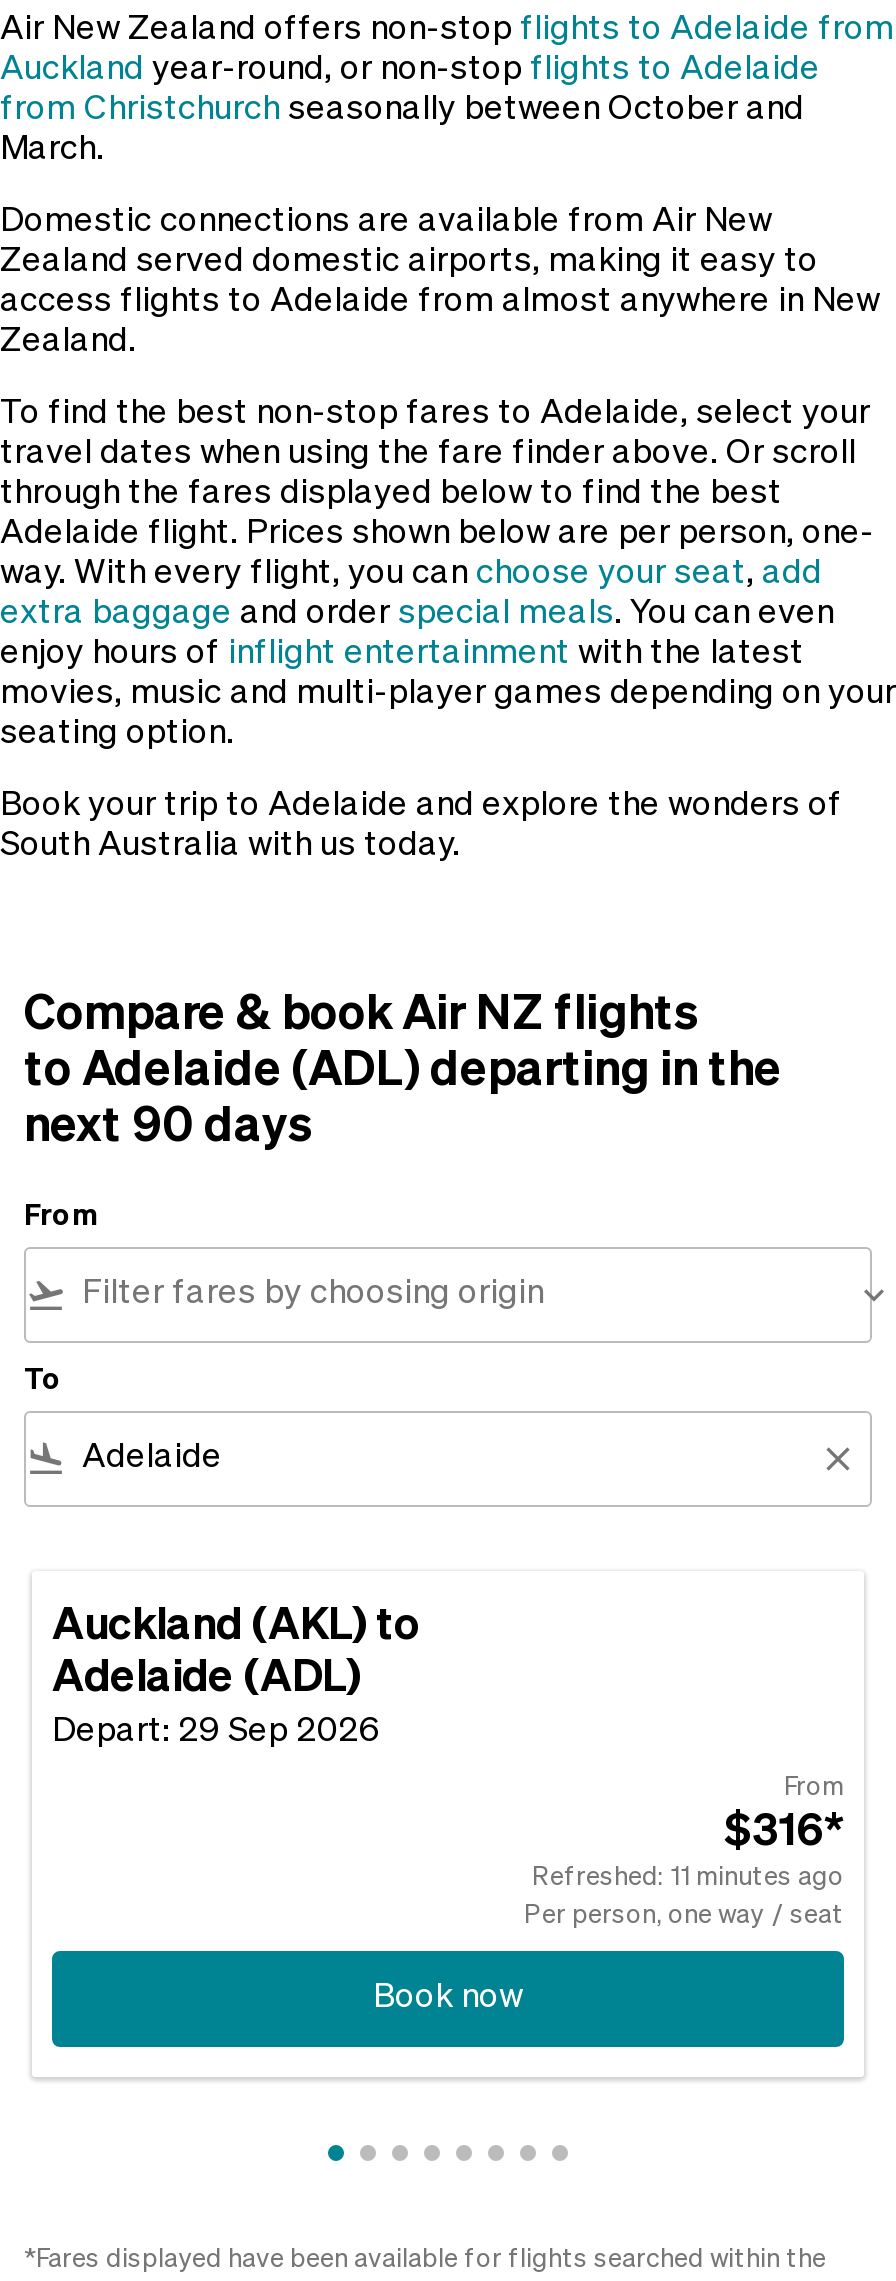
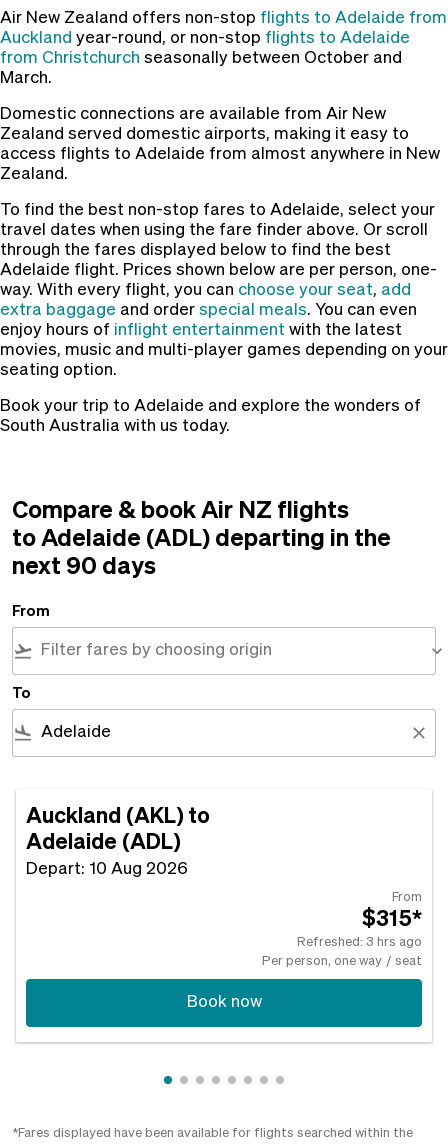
[52,1715,380,1749] Depart: 29 Sep 2026 -> [26,861,188,878] Depart: 10 Aug 2026
[724,1811,844,1855] $316* -> [362,909,422,931] $315*
[532,1865,844,1891] Refreshed: 11 minutes ago -> [297,936,422,949] Refreshed: 3 hrs ago

